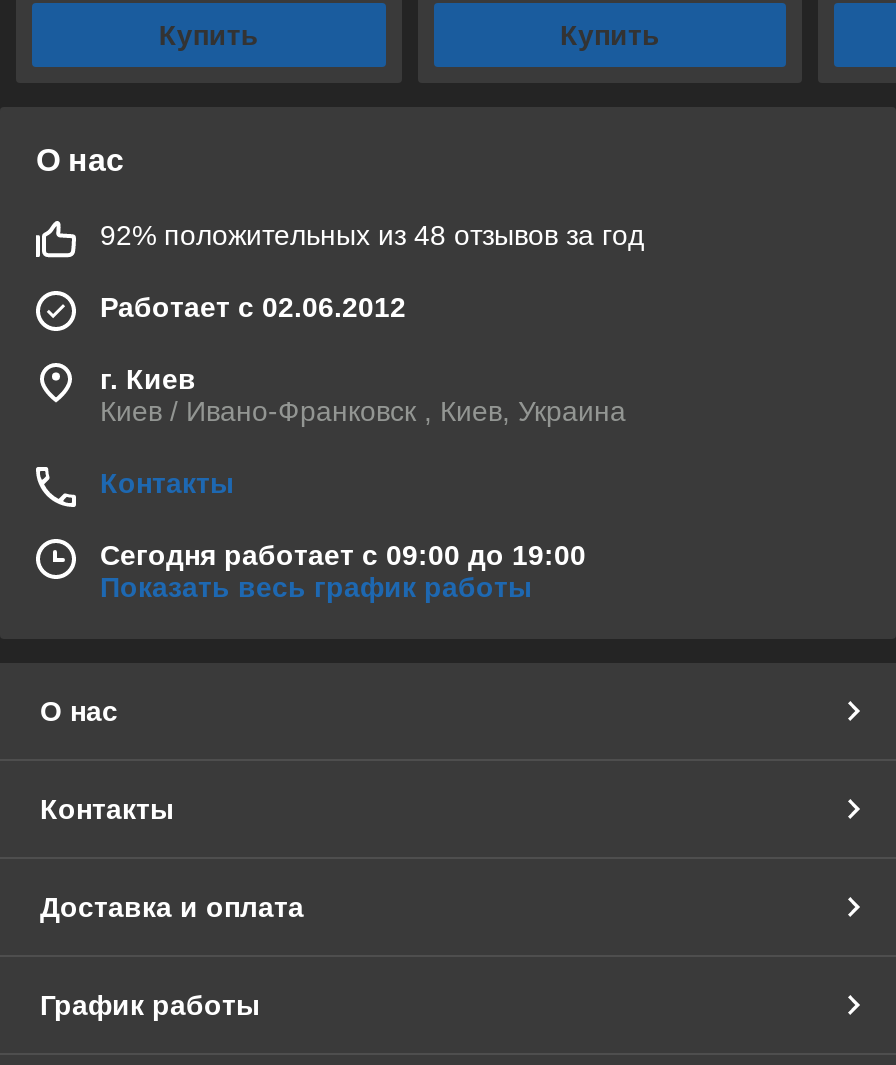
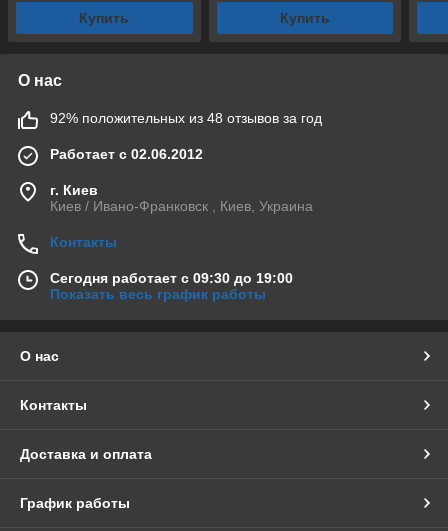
[100,539,586,571] Сегодня работает с 09:00 до 19:00 -> [50,270,293,286] Сегодня работает с 09:30 до 19:00

